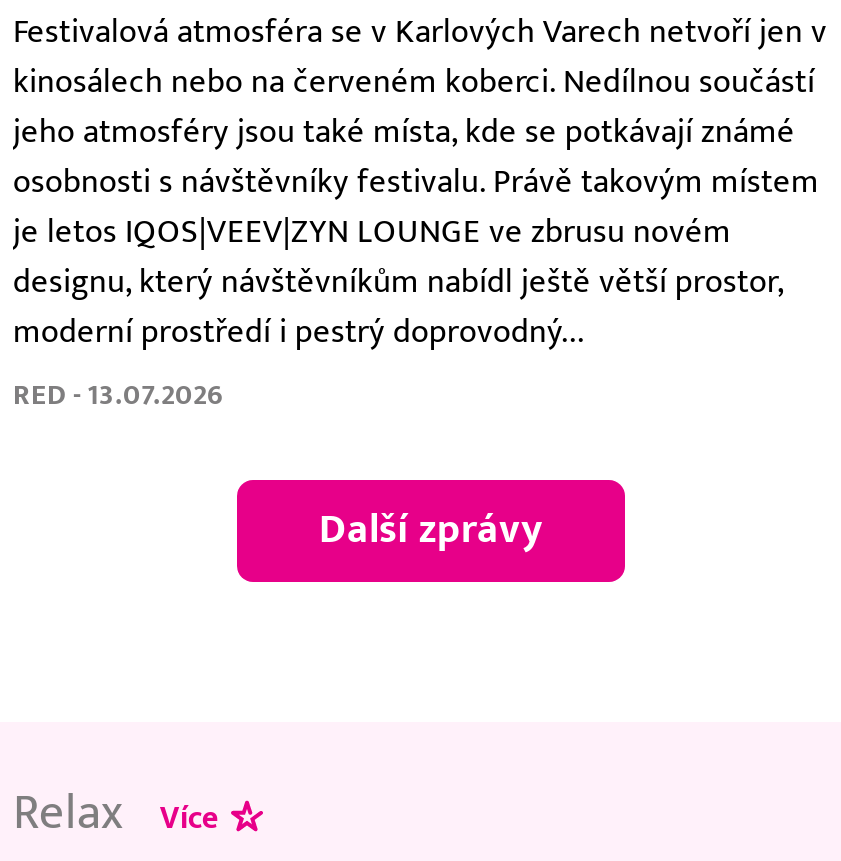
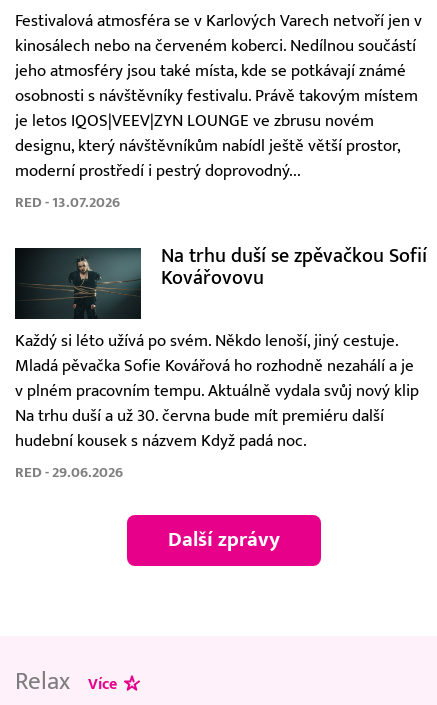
none -> [14,244,427,481] [image] | Na trhu duší se zpěvačkou Sofií | Kovářovovu | Každý si léto užívá po svém. Někdo lenoší, jiný cestuje. | Mladá pěvačka Sofie Kovářová ho rozhodně nezahálí a je | v plném pracovním tempu. Aktuálně vydala svůj nový klip | Na trhu duší a už 30. června bude mít premiéru další | hudební kousek s názvem Když padá noc. | RED - 29.06.2026

